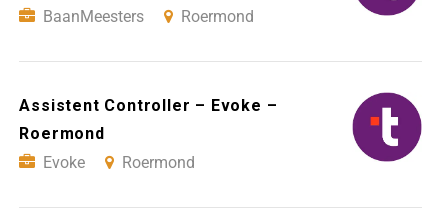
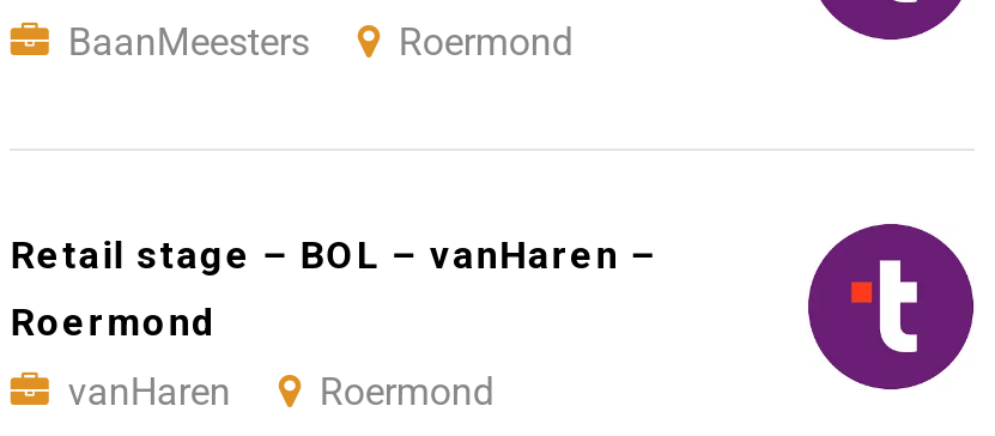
[19,96,277,115] Assistent Controller – Evoke – -> [11,231,657,277] Retail stage – BOL – vanHaren –
[43,153,85,172] Evoke -> [68,368,231,413] vanHaren

